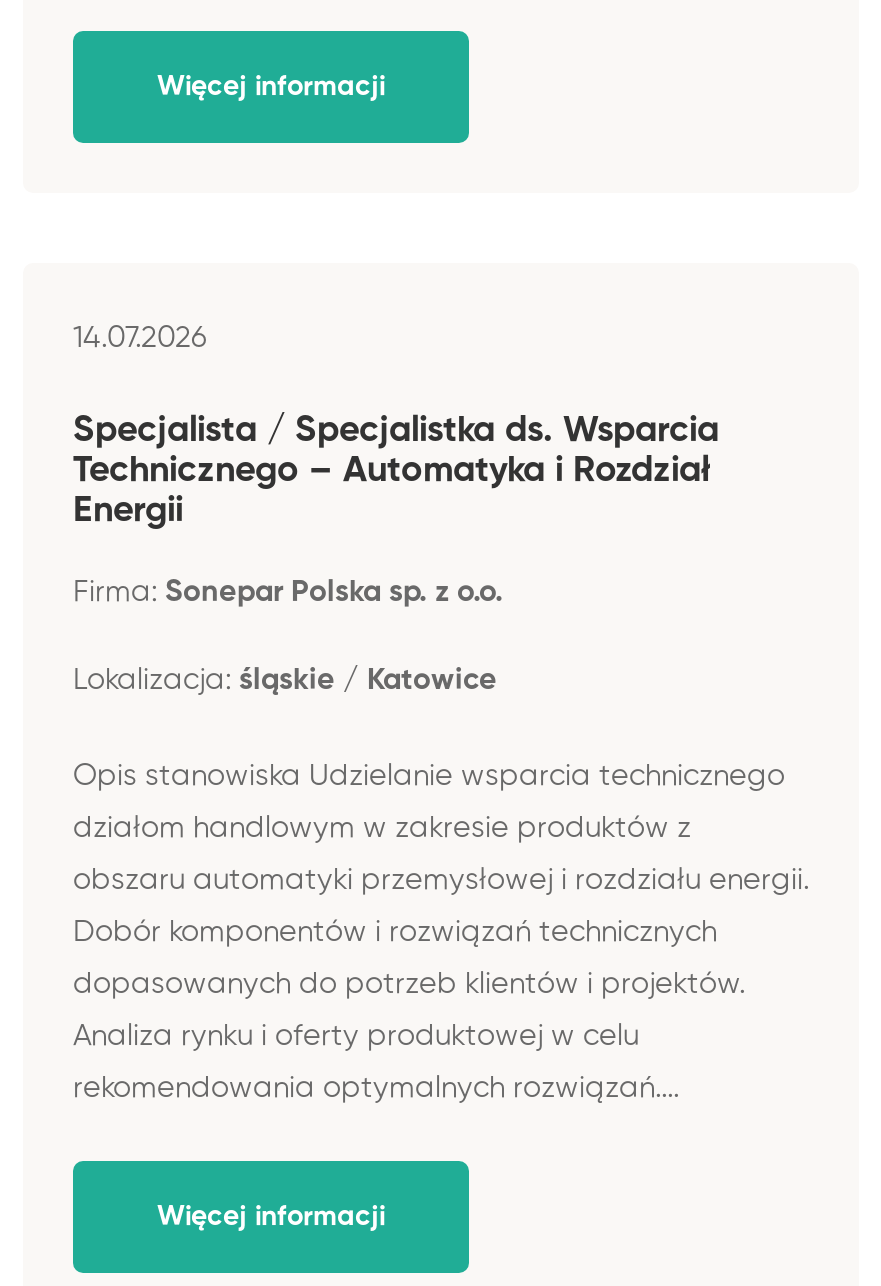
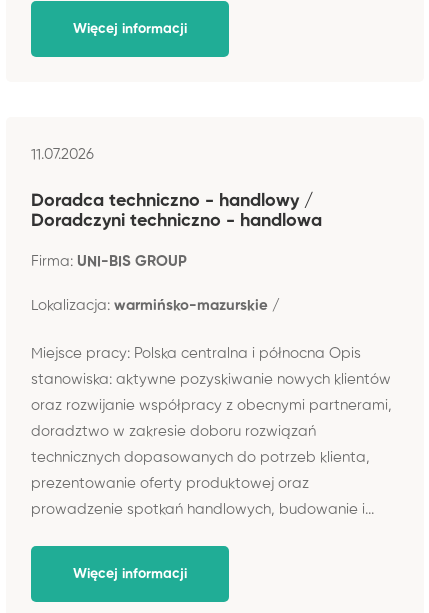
[73,323,207,353] 14.07.2026 -> [31,147,94,162] 11.07.2026
[73,412,719,528] Specjalista / Specjalistka ds. Wsparcia | Technicznego – Automatyka i Rozdział | Energii -> [31,191,322,229] Doradca techniczno - handlowy / | Doradczyni techniczno - handlowa
[73,576,503,606] Firma: Sonepar Polska sp. z o.o. -> [31,253,187,268] Firma: UNI-BIS GROUP
[73,664,497,694] Lokalizacja: śląskie / Katowice -> [31,297,280,312] Lokalizacja: warmińsko-mazurskie /
[73,761,785,791] Opis stanowiska Udzielanie wsparcia technicznego -> [31,346,361,361] Miejsce pracy: Polska centralna i północna Opis
[73,813,691,843] działom handlowym w zakresie produktów z -> [31,372,391,387] stanowiska: aktywne pozyskiwanie nowych klientów
[73,865,809,895] obszaru automatyki przemysłowej i rozdziału energii. -> [31,398,392,413] oraz rozwijanie współpracy z obecnymi partnerami,
[73,917,717,947] Dobór komponentów i rozwiązań technicznych -> [31,424,316,439] doradztwo w zakresie doboru rozwiązań
[73,969,745,999] dopasowanych do potrzeb klientów i projektów. -> [31,450,370,465] technicznych dopasowanych do potrzeb klienta,
[73,1021,639,1051] Analiza rynku i oferty produktowej w celu -> [31,476,309,491] prezentowanie oferty produktowej oraz
[73,1073,679,1103] rekomendowania optymalnych rozwiązań.... -> [31,502,374,517] prowadzenie spotkań handlowych, budowanie i...

